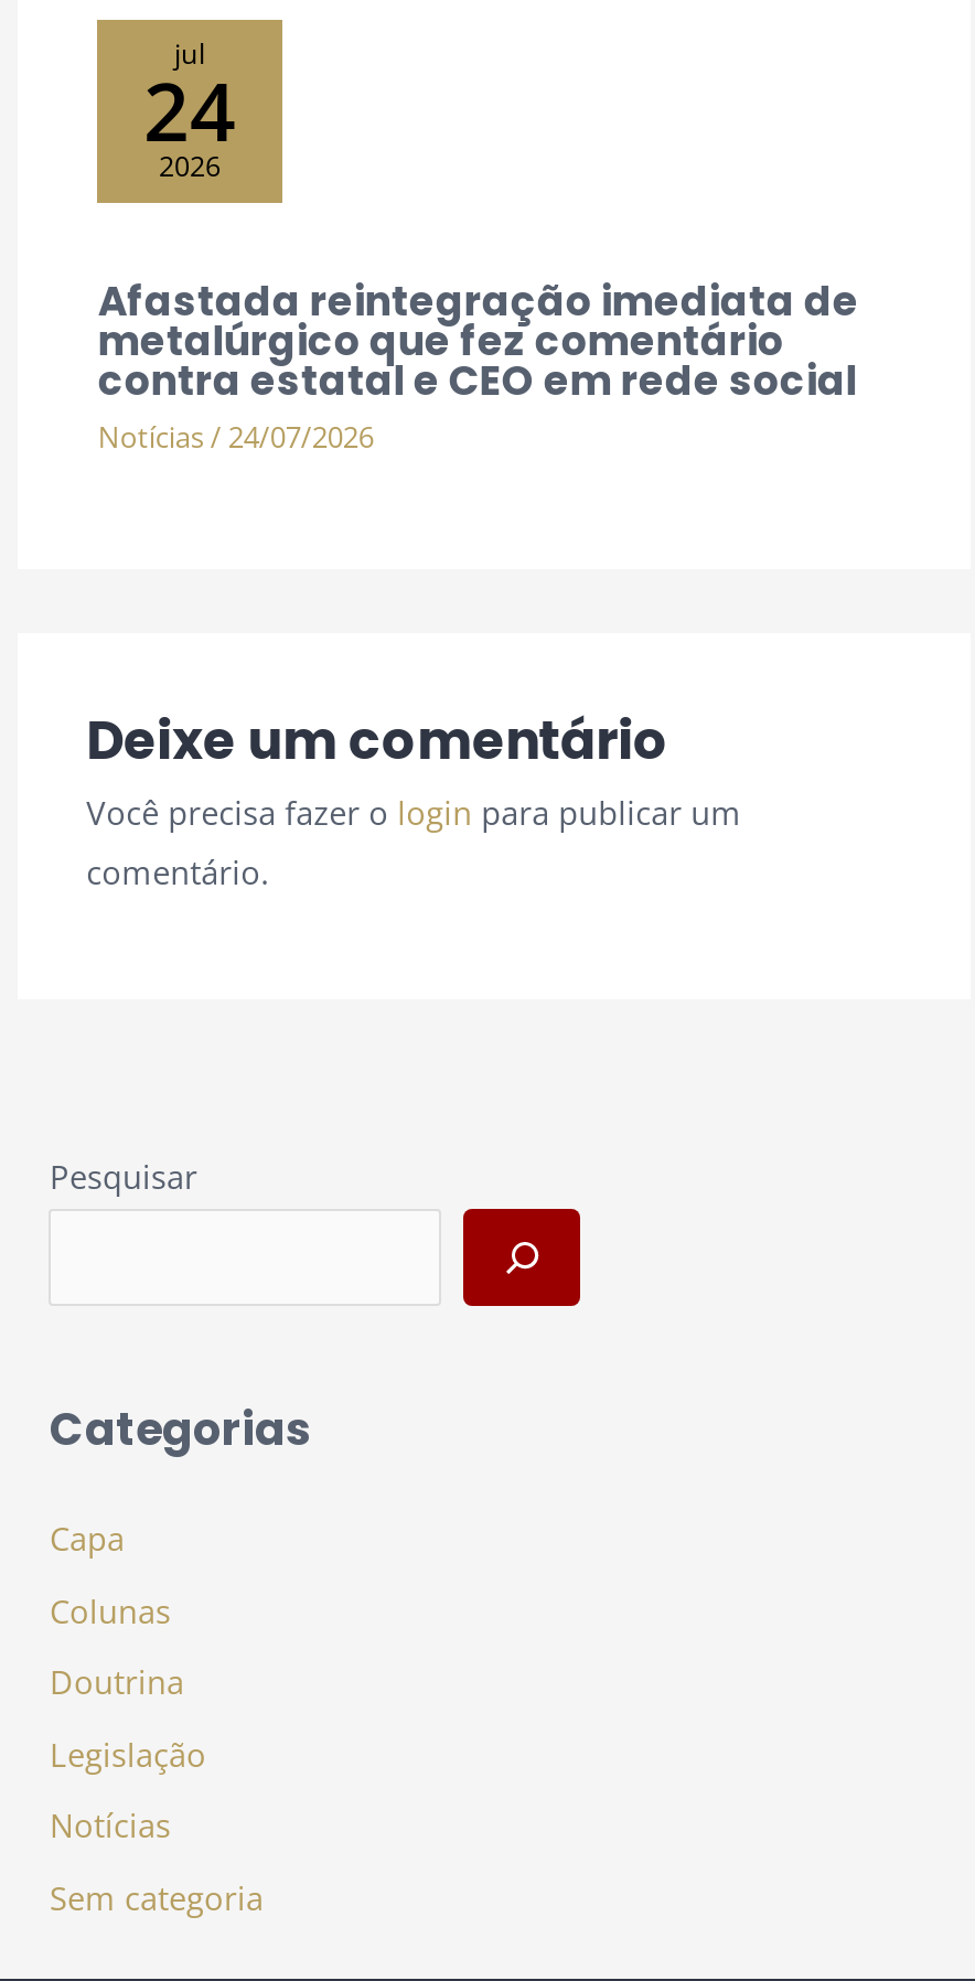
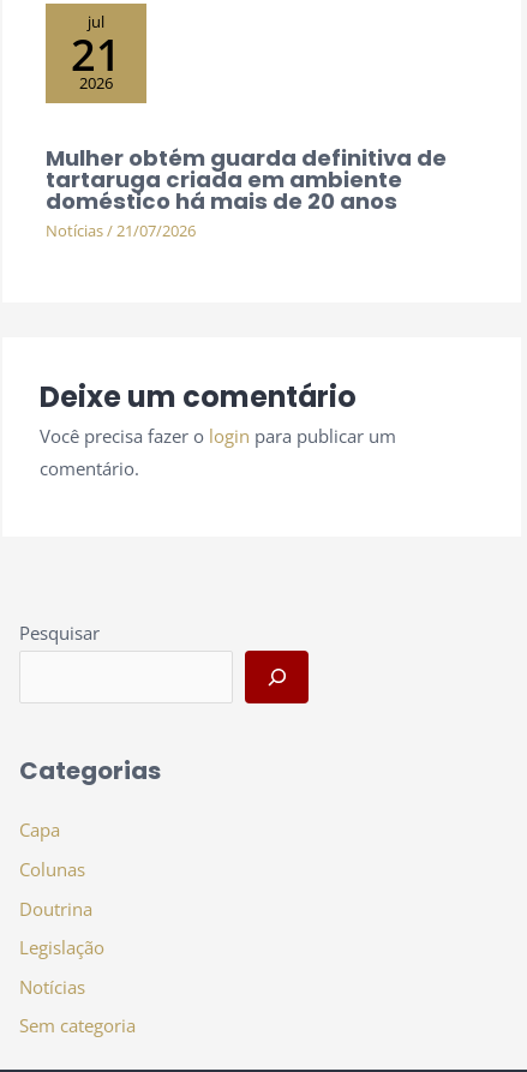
[143,56,236,166] 24 -> [71,24,121,84] 21
[98,274,859,456] Afastada reintegração imediata de | metalúrgico que fez comentário | contra estatal e CEO em rede social | Notícias / 24/07/2026 -> [46,143,447,241] Mulher obtém guarda definitiva de | tartaruga criada em ambiente | doméstico há mais de 20 anos | Notícias / 21/07/2026

